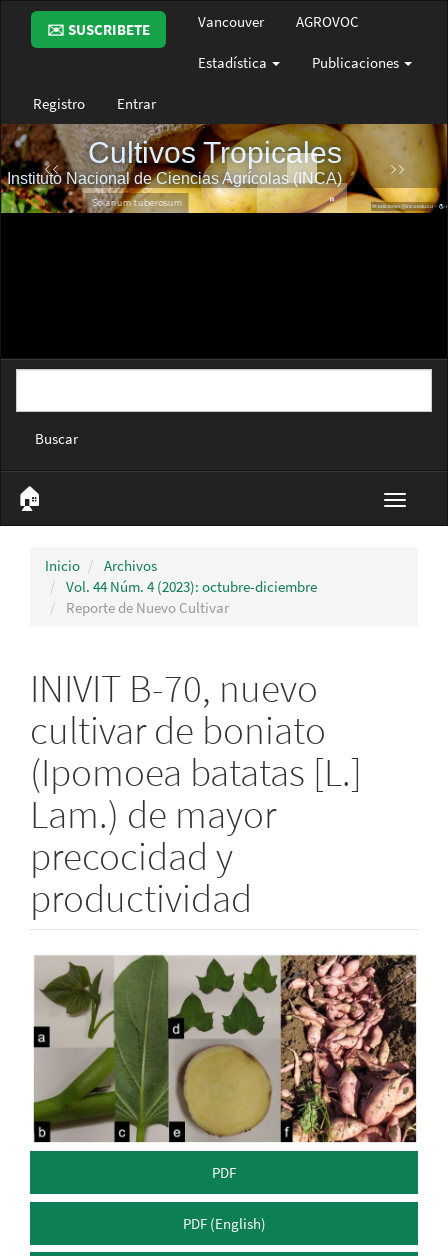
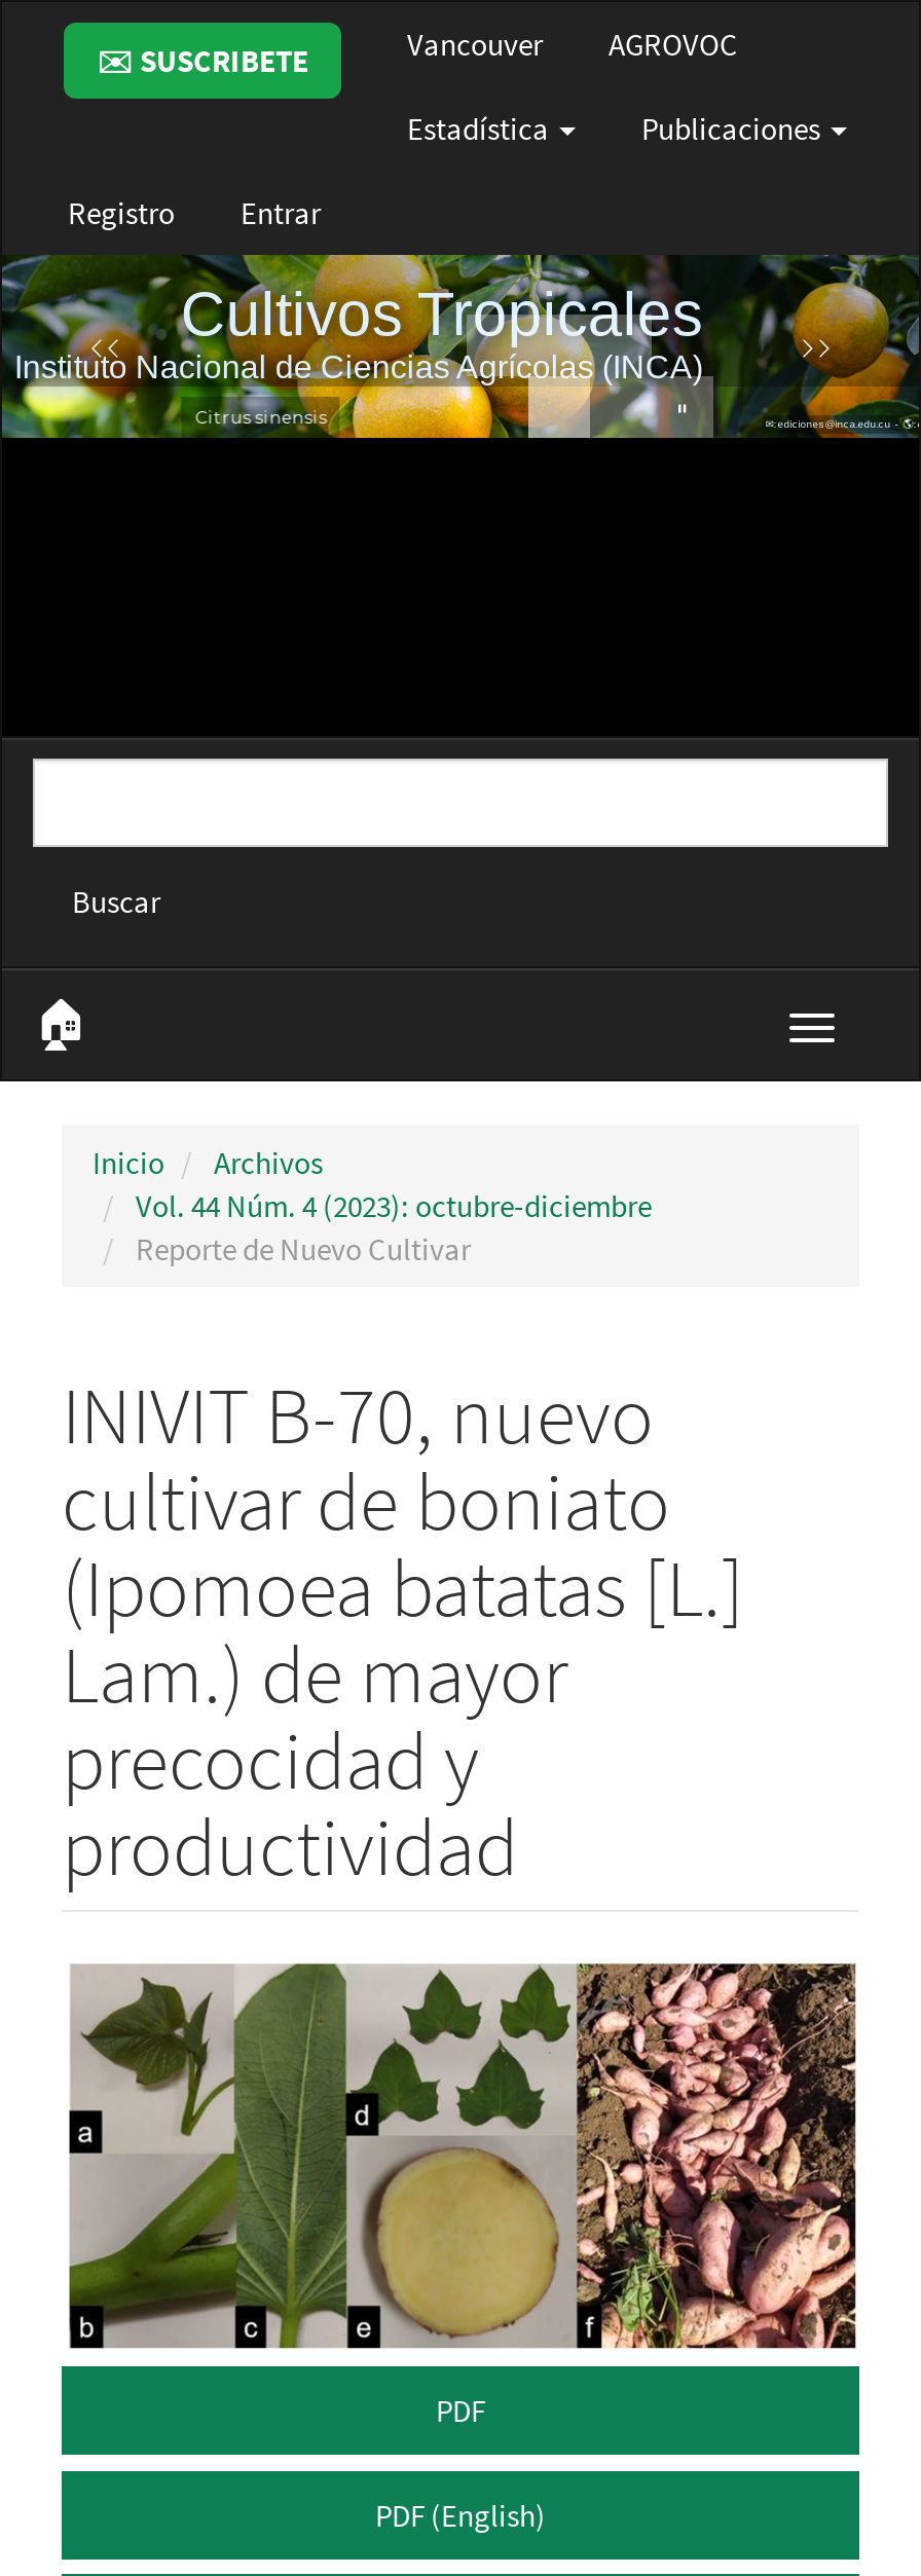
[3,123,445,214] [image] -> [6,253,915,440] [image]

